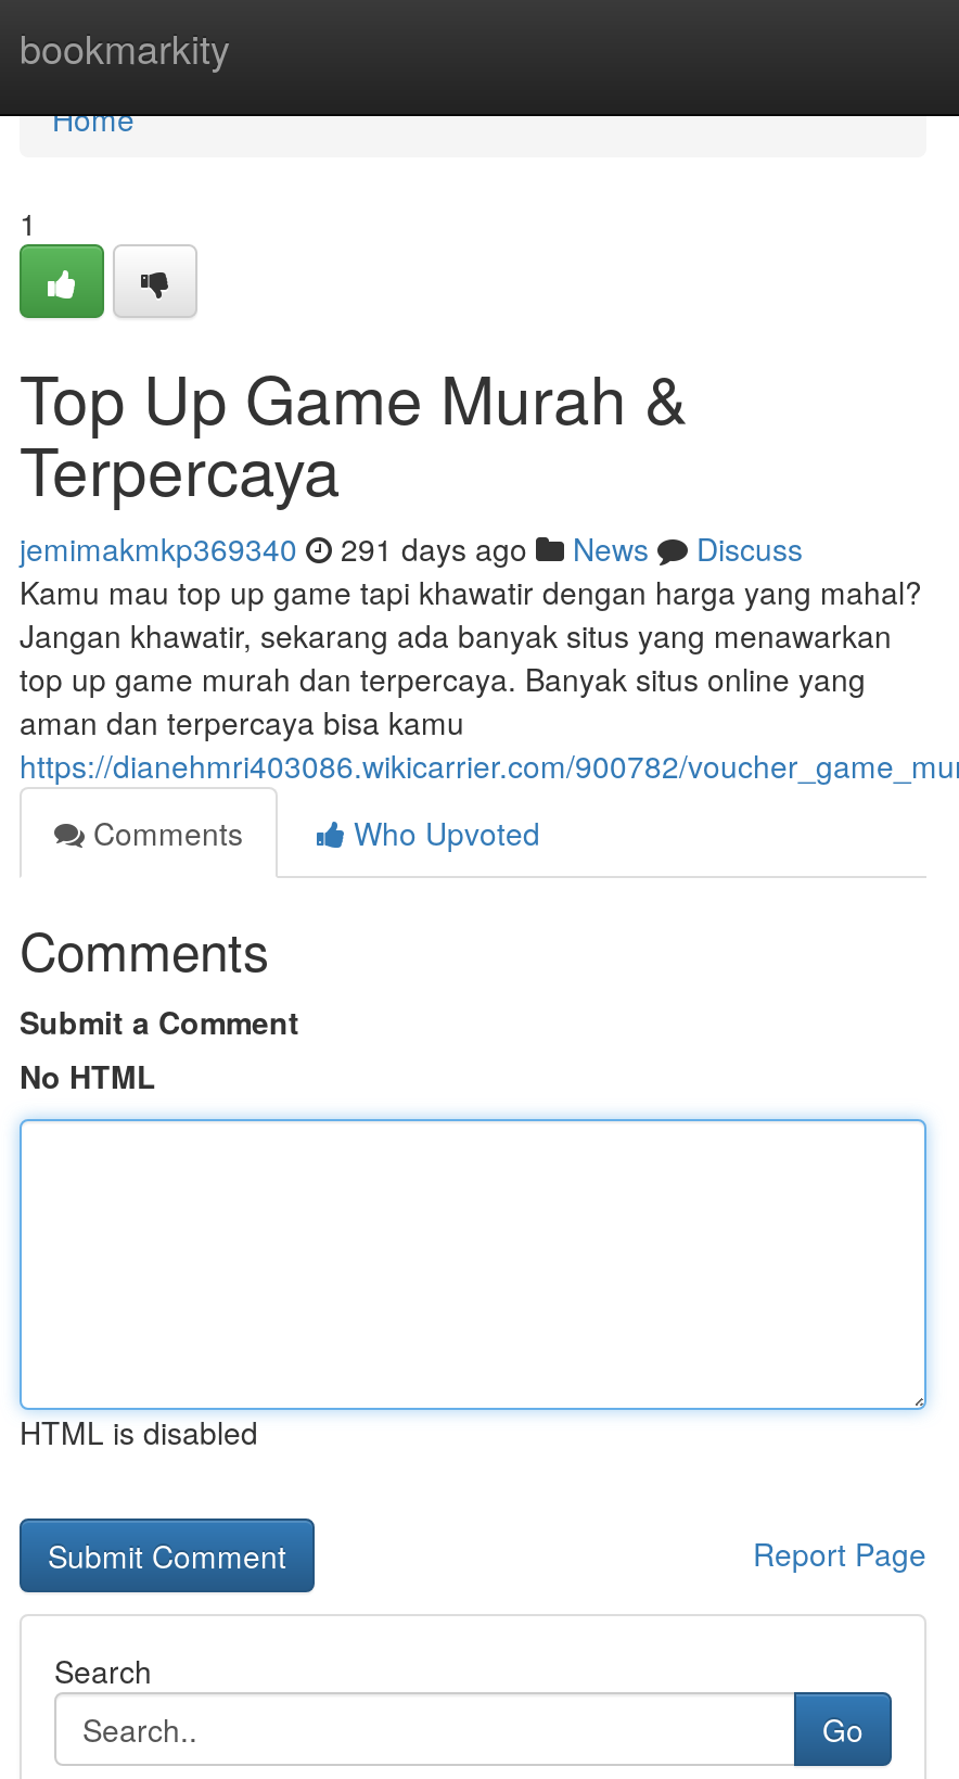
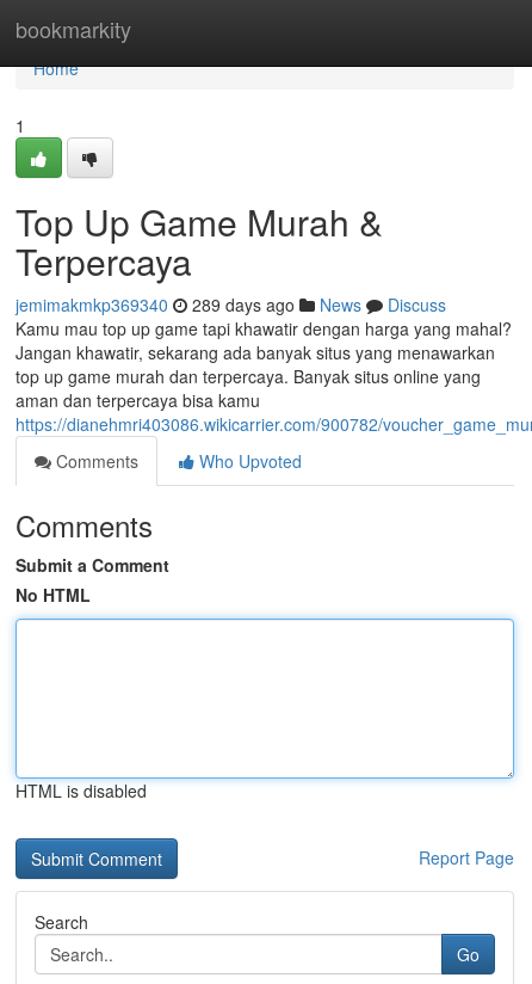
[20,526,803,570] jemimakmkp369340 291 days ago News Discuss -> [16,293,446,316] jemimakmkp369340 289 days ago News Discuss

